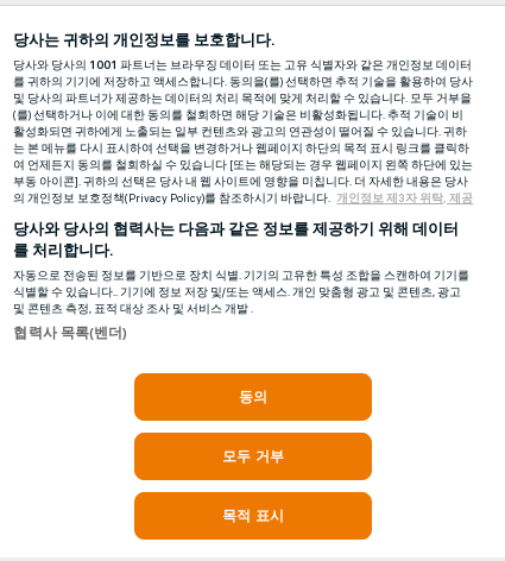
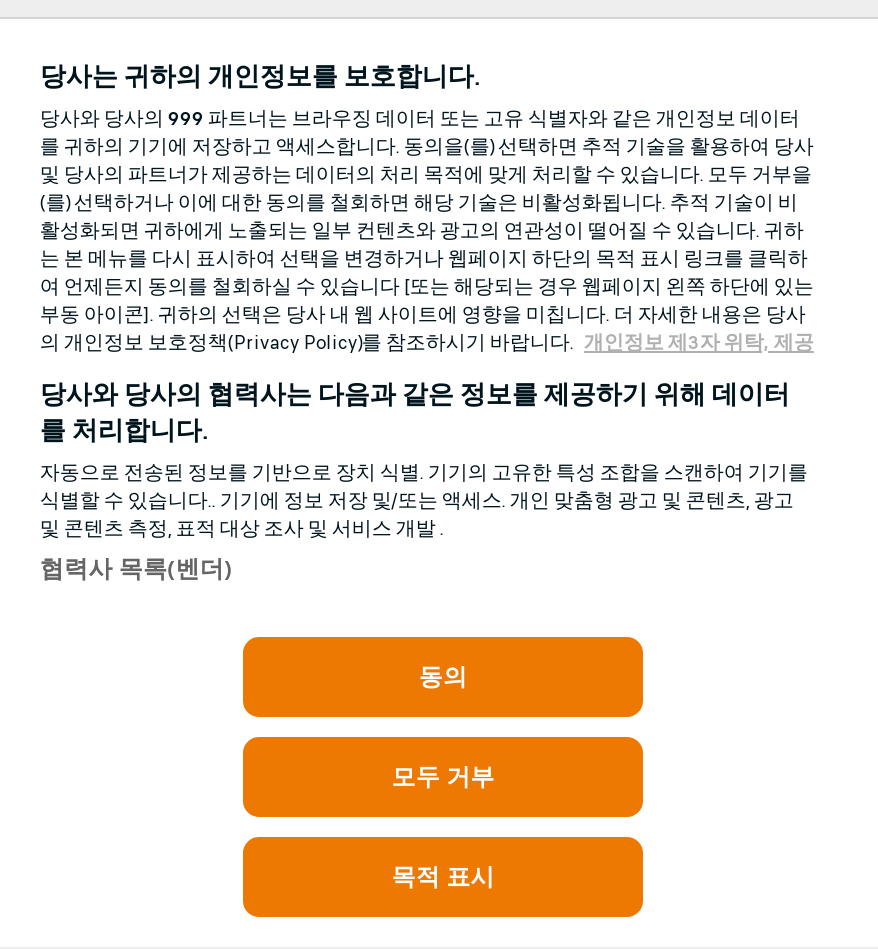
[14,58,472,73] 당사와 당사의 1001 파트너는 브라우징 데이터 또는 고유 식별자와 같은 개인정보 데이터 -> [40,107,800,131] 당사와 당사의 999 파트너는 브라우징 데이터 또는 고유 식별자와 같은 개인정보 데이터

